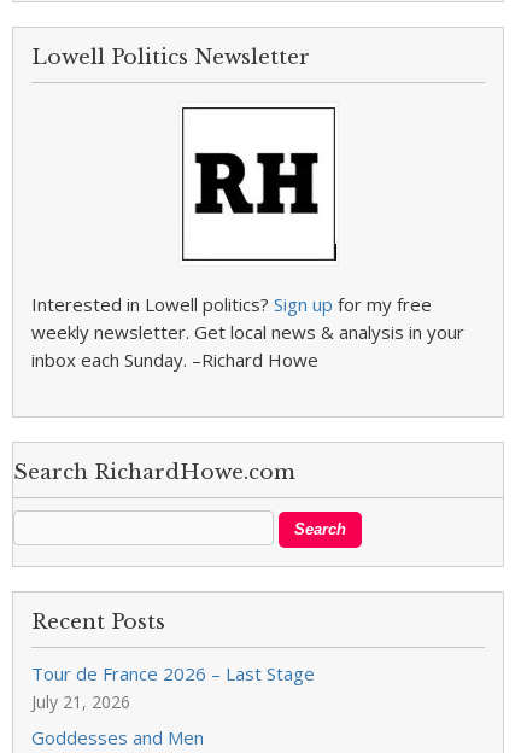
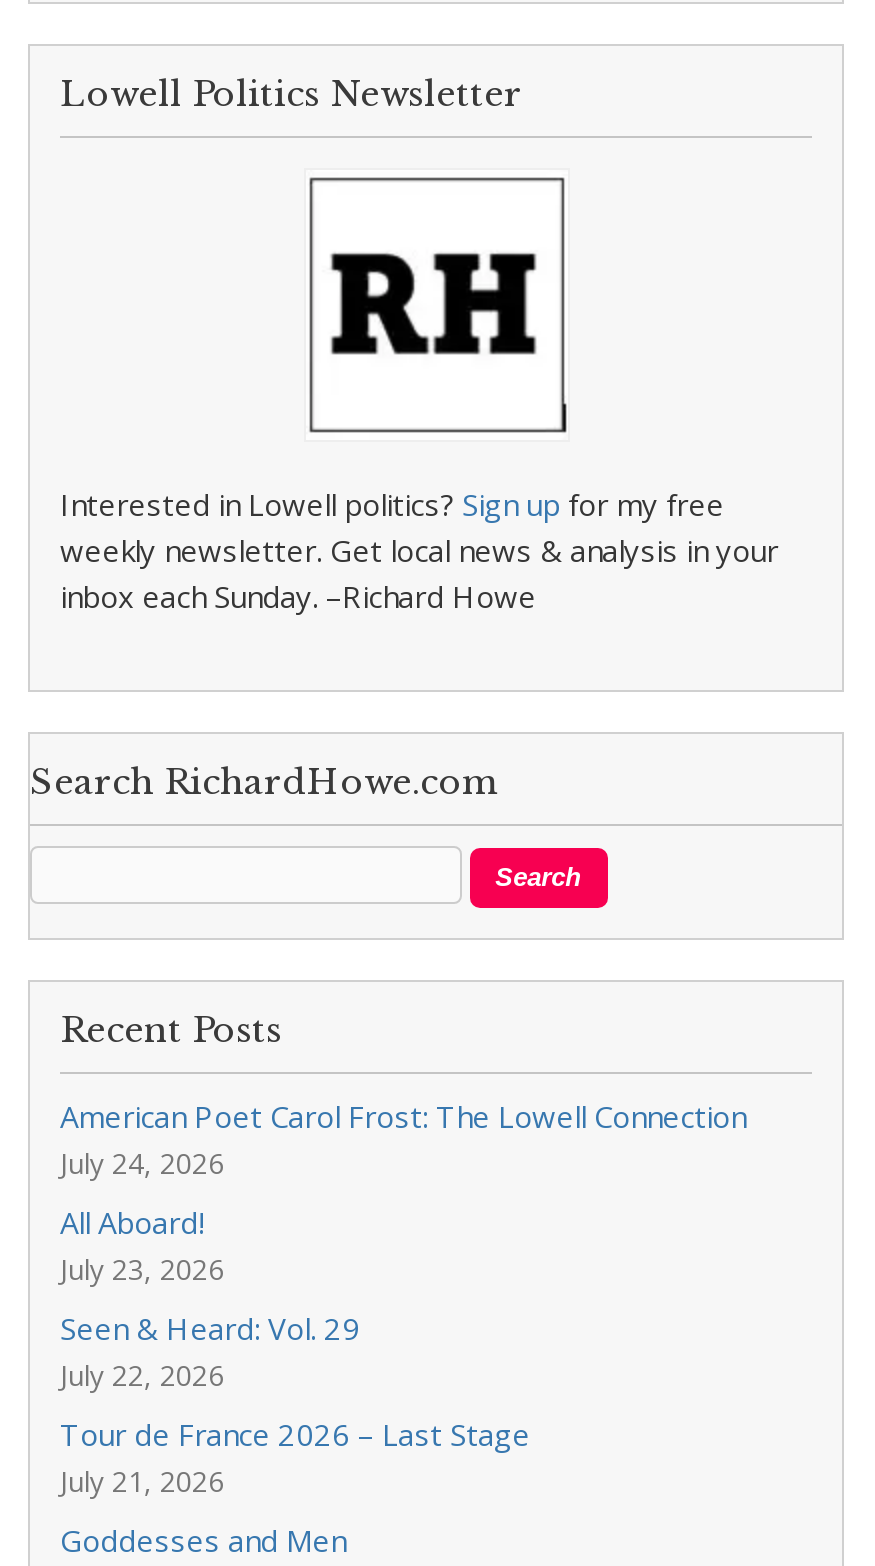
none -> [60,1096,746,1394] American Poet Carol Frost: The Lowell Connection | July 24, 2026 | All Aboard! | July 23, 2026 | Seen & Heard: Vol. 29 | July 22, 2026

